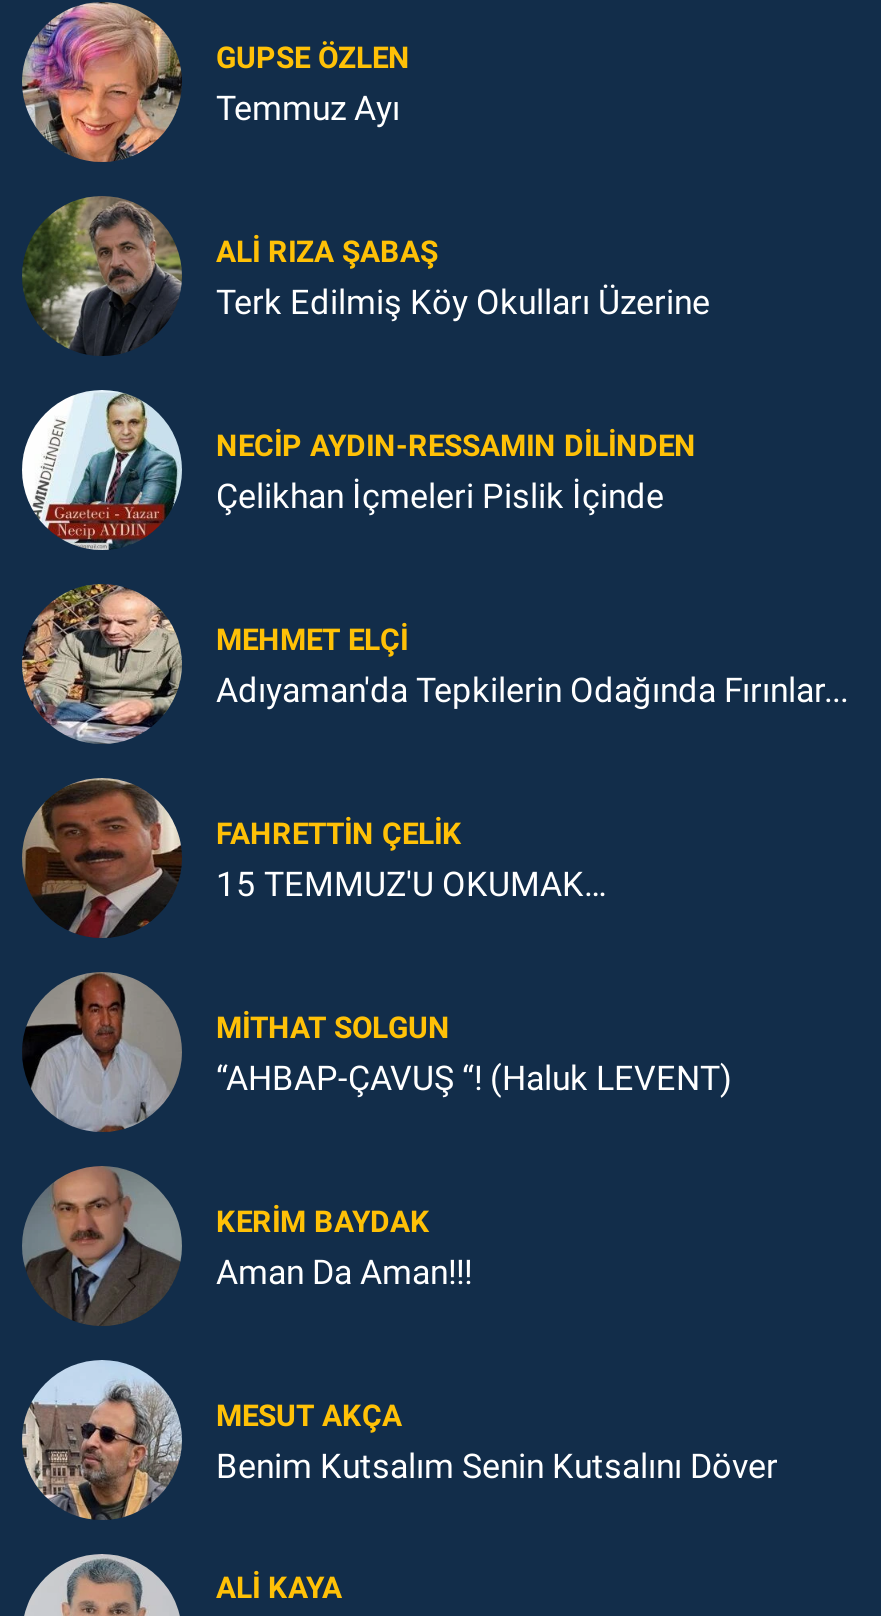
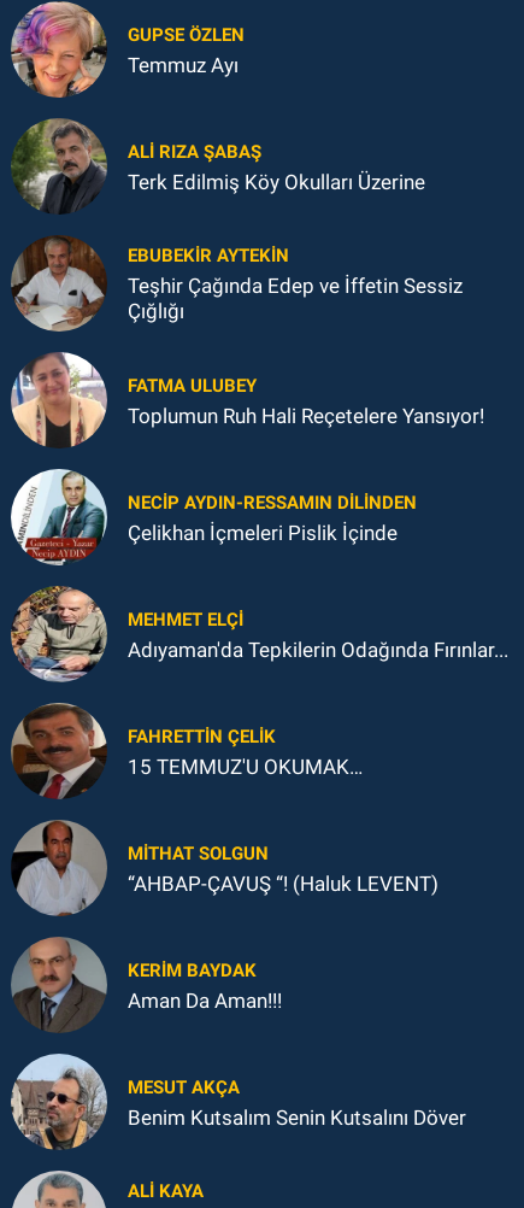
none -> [11,234,484,428] [image] | EBUBEKIR AYTEKIN | Teşhir Çağında Edep ve İffetin Sessiz | Çığlığı | FATMA ULUBEY | Toplumun Ruh Hali Reçetelere Yansıyor!
none -> [11,352,106,446] [image]

